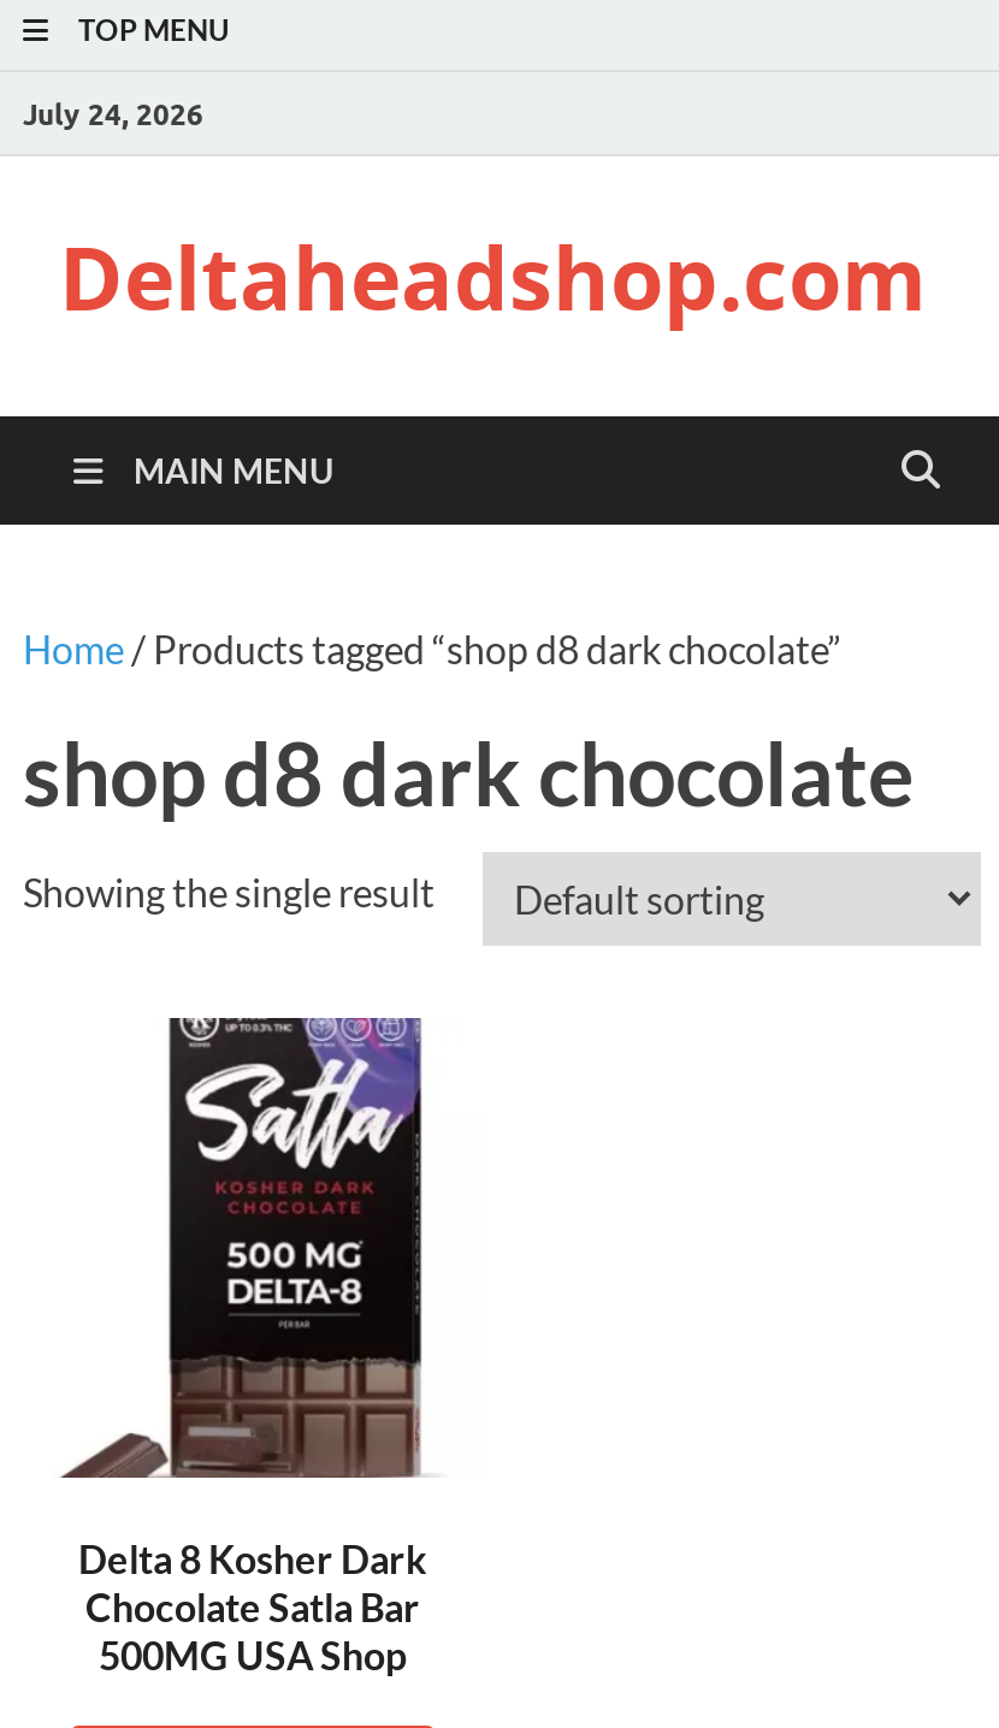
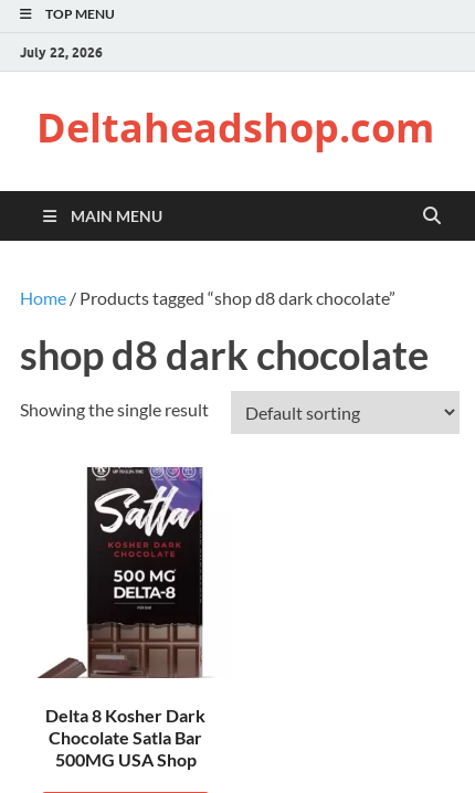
[23,95,203,131] July 24, 2026 -> [20,44,103,60] July 22, 2026

